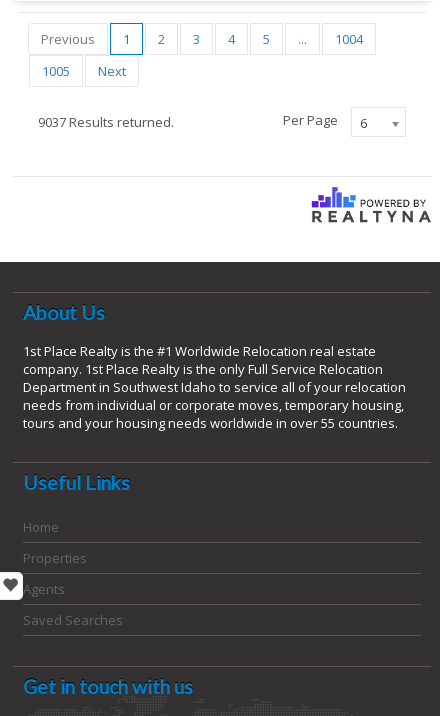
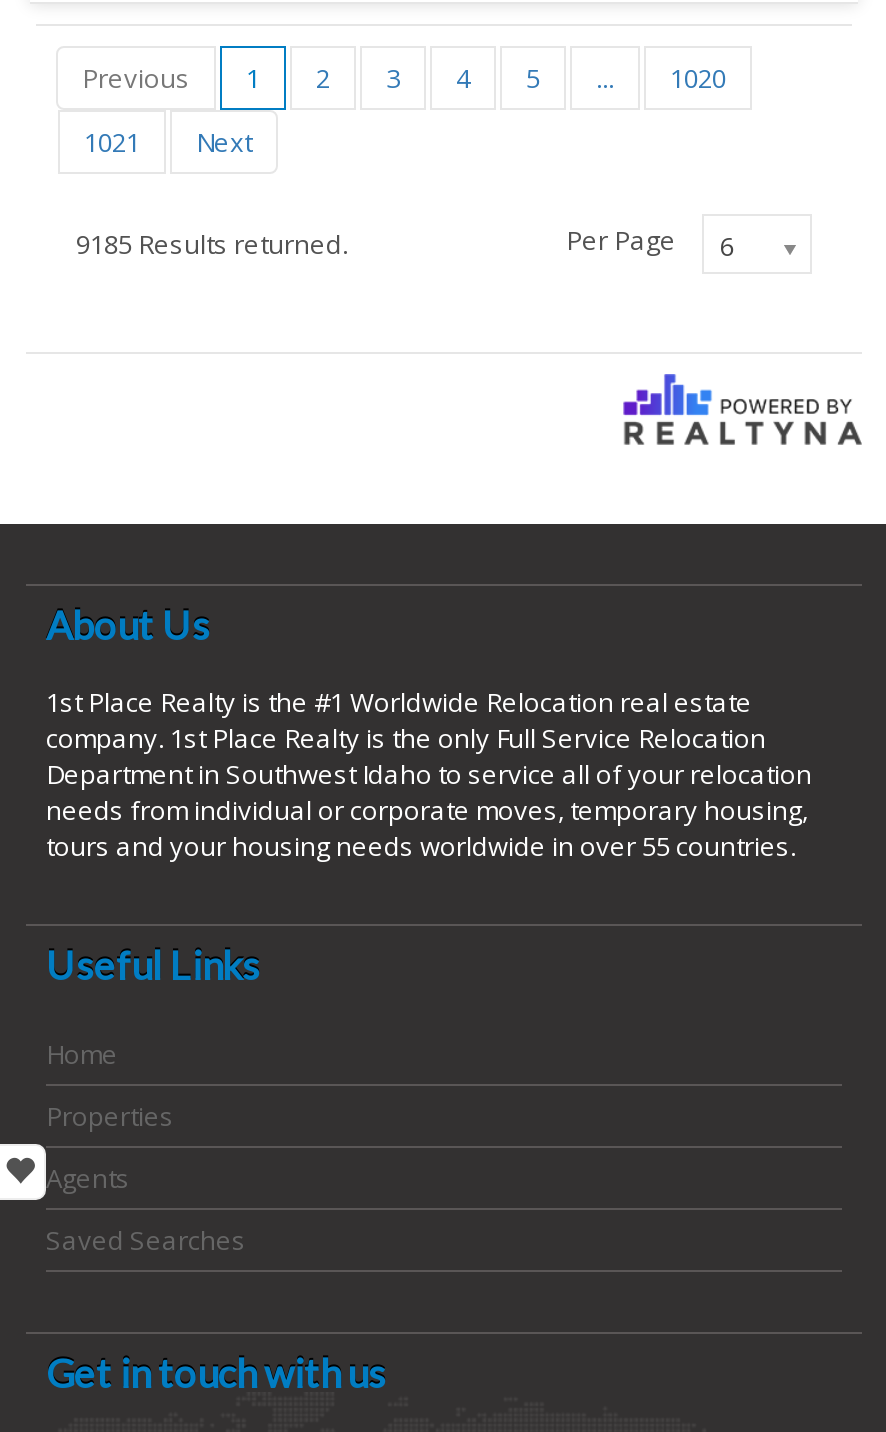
[335,30,363,48] 1004 -> [670,59,726,95] 1020
[42,62,126,80] 1005 Next -> [84,123,252,159] 1021 Next
[38,113,174,131] 9037 Results returned. -> [76,225,348,261] 9185 Results returned.

